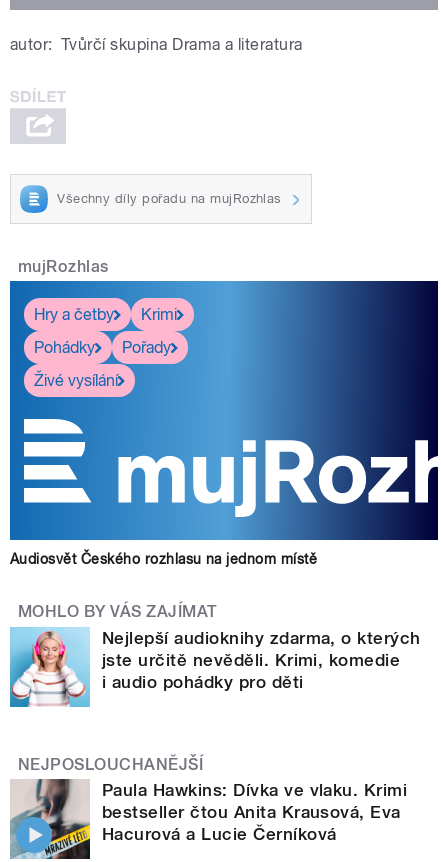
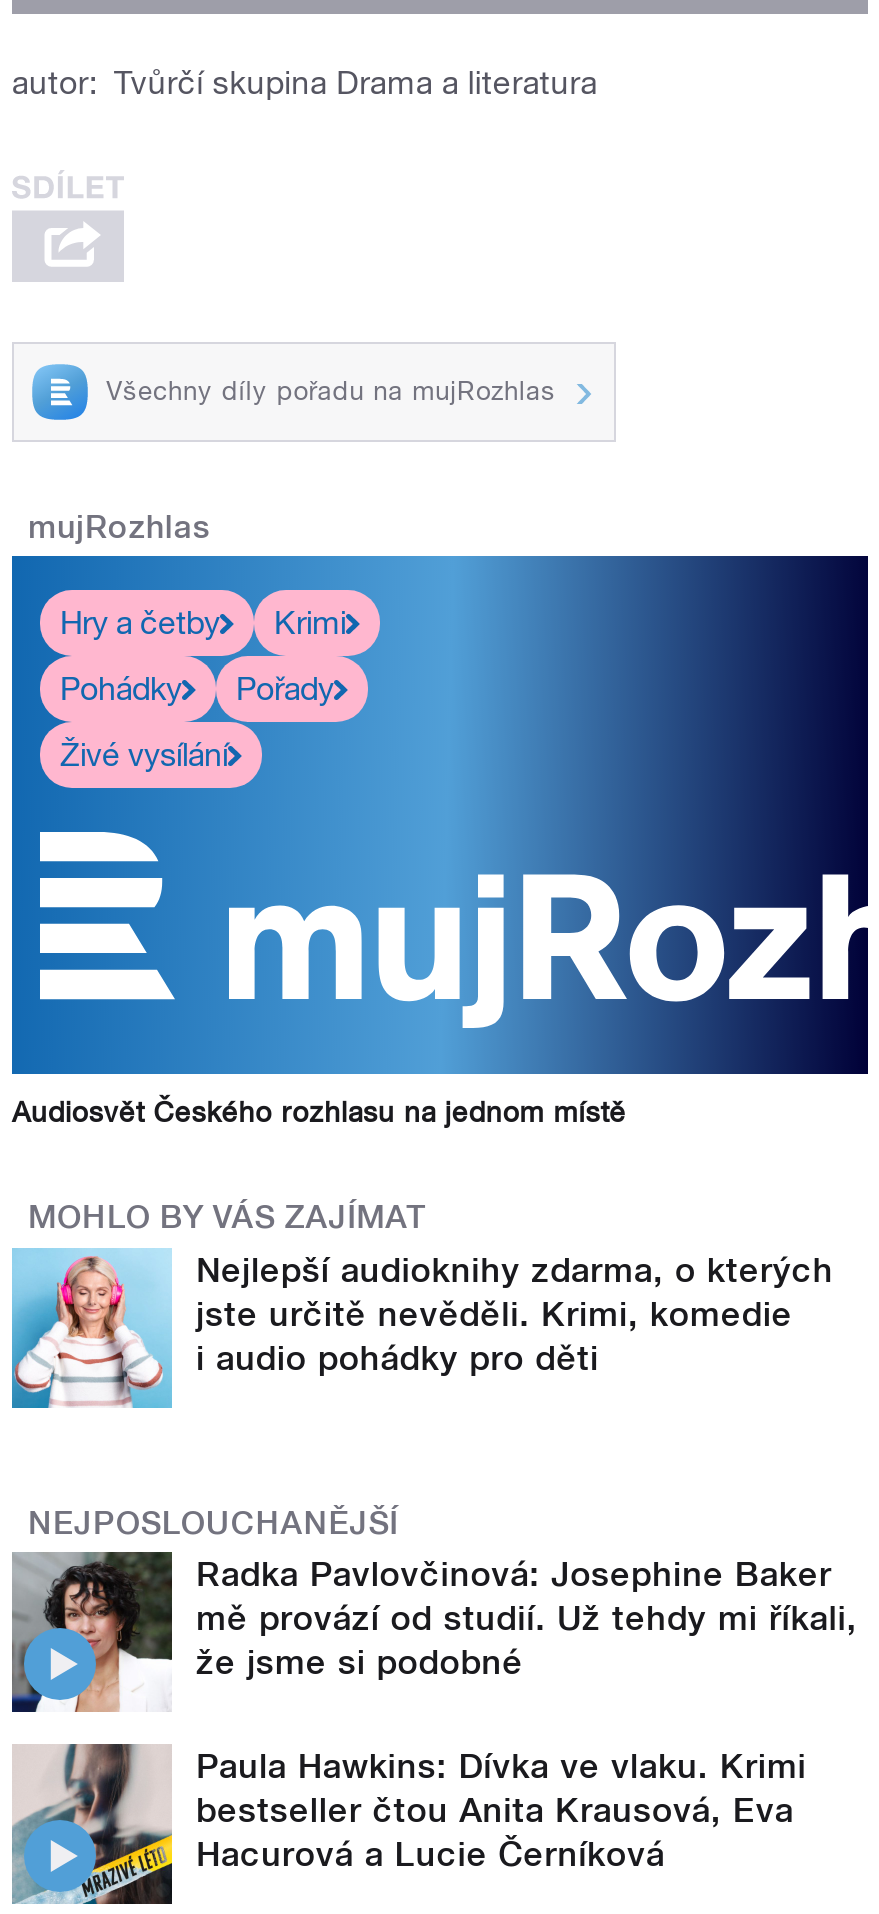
none -> [12,1550,857,1714] [image] | Radka Pavlovčinová: Josephine Baker | mě provází od studií. Už tehdy mi říkali, | že jsme si podobné

